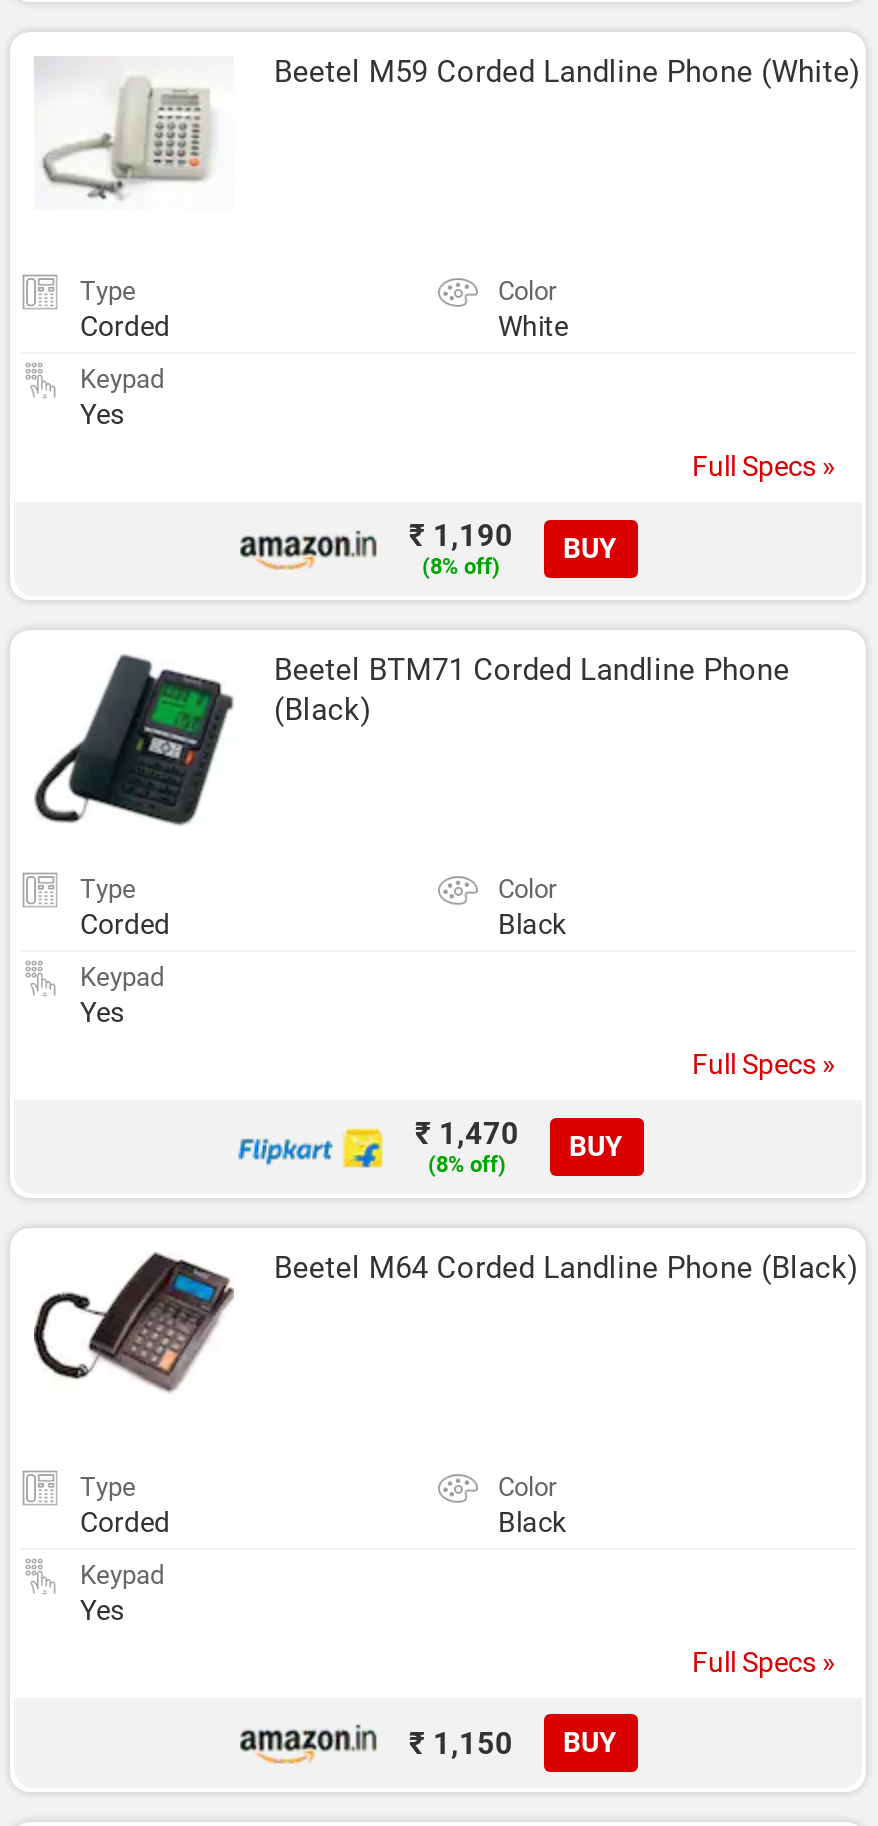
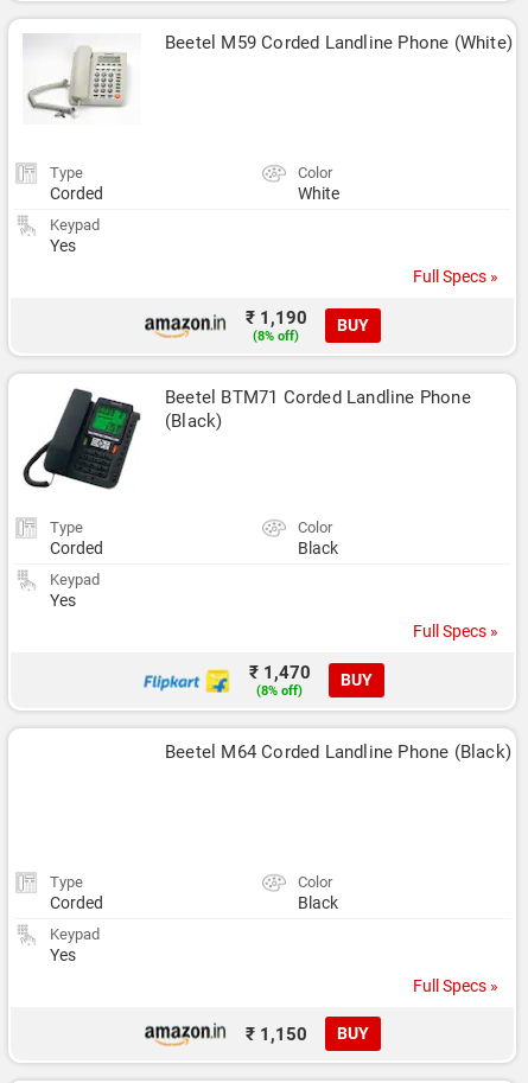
[32,1252,236,1394] [image] -> none

